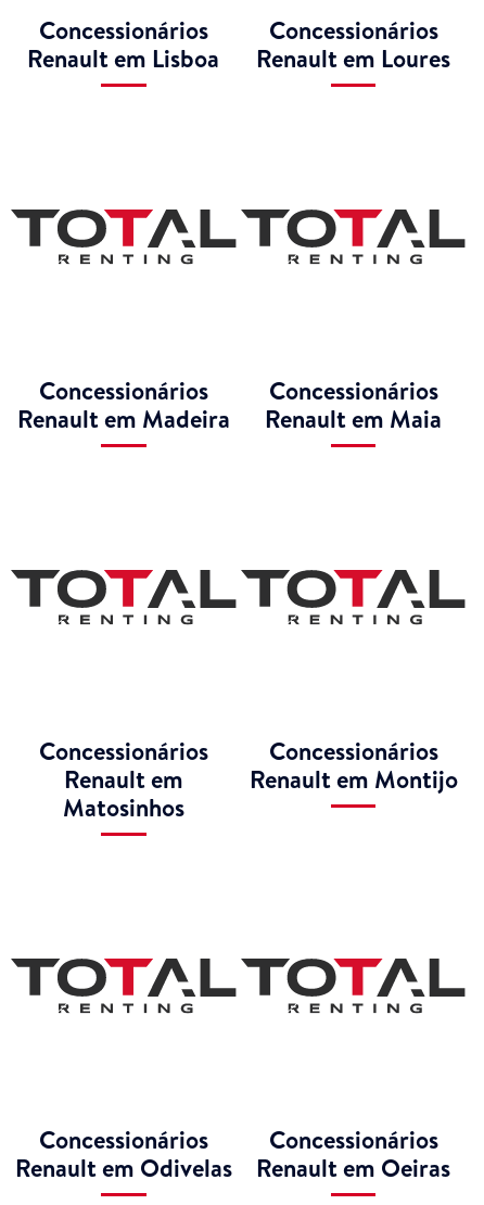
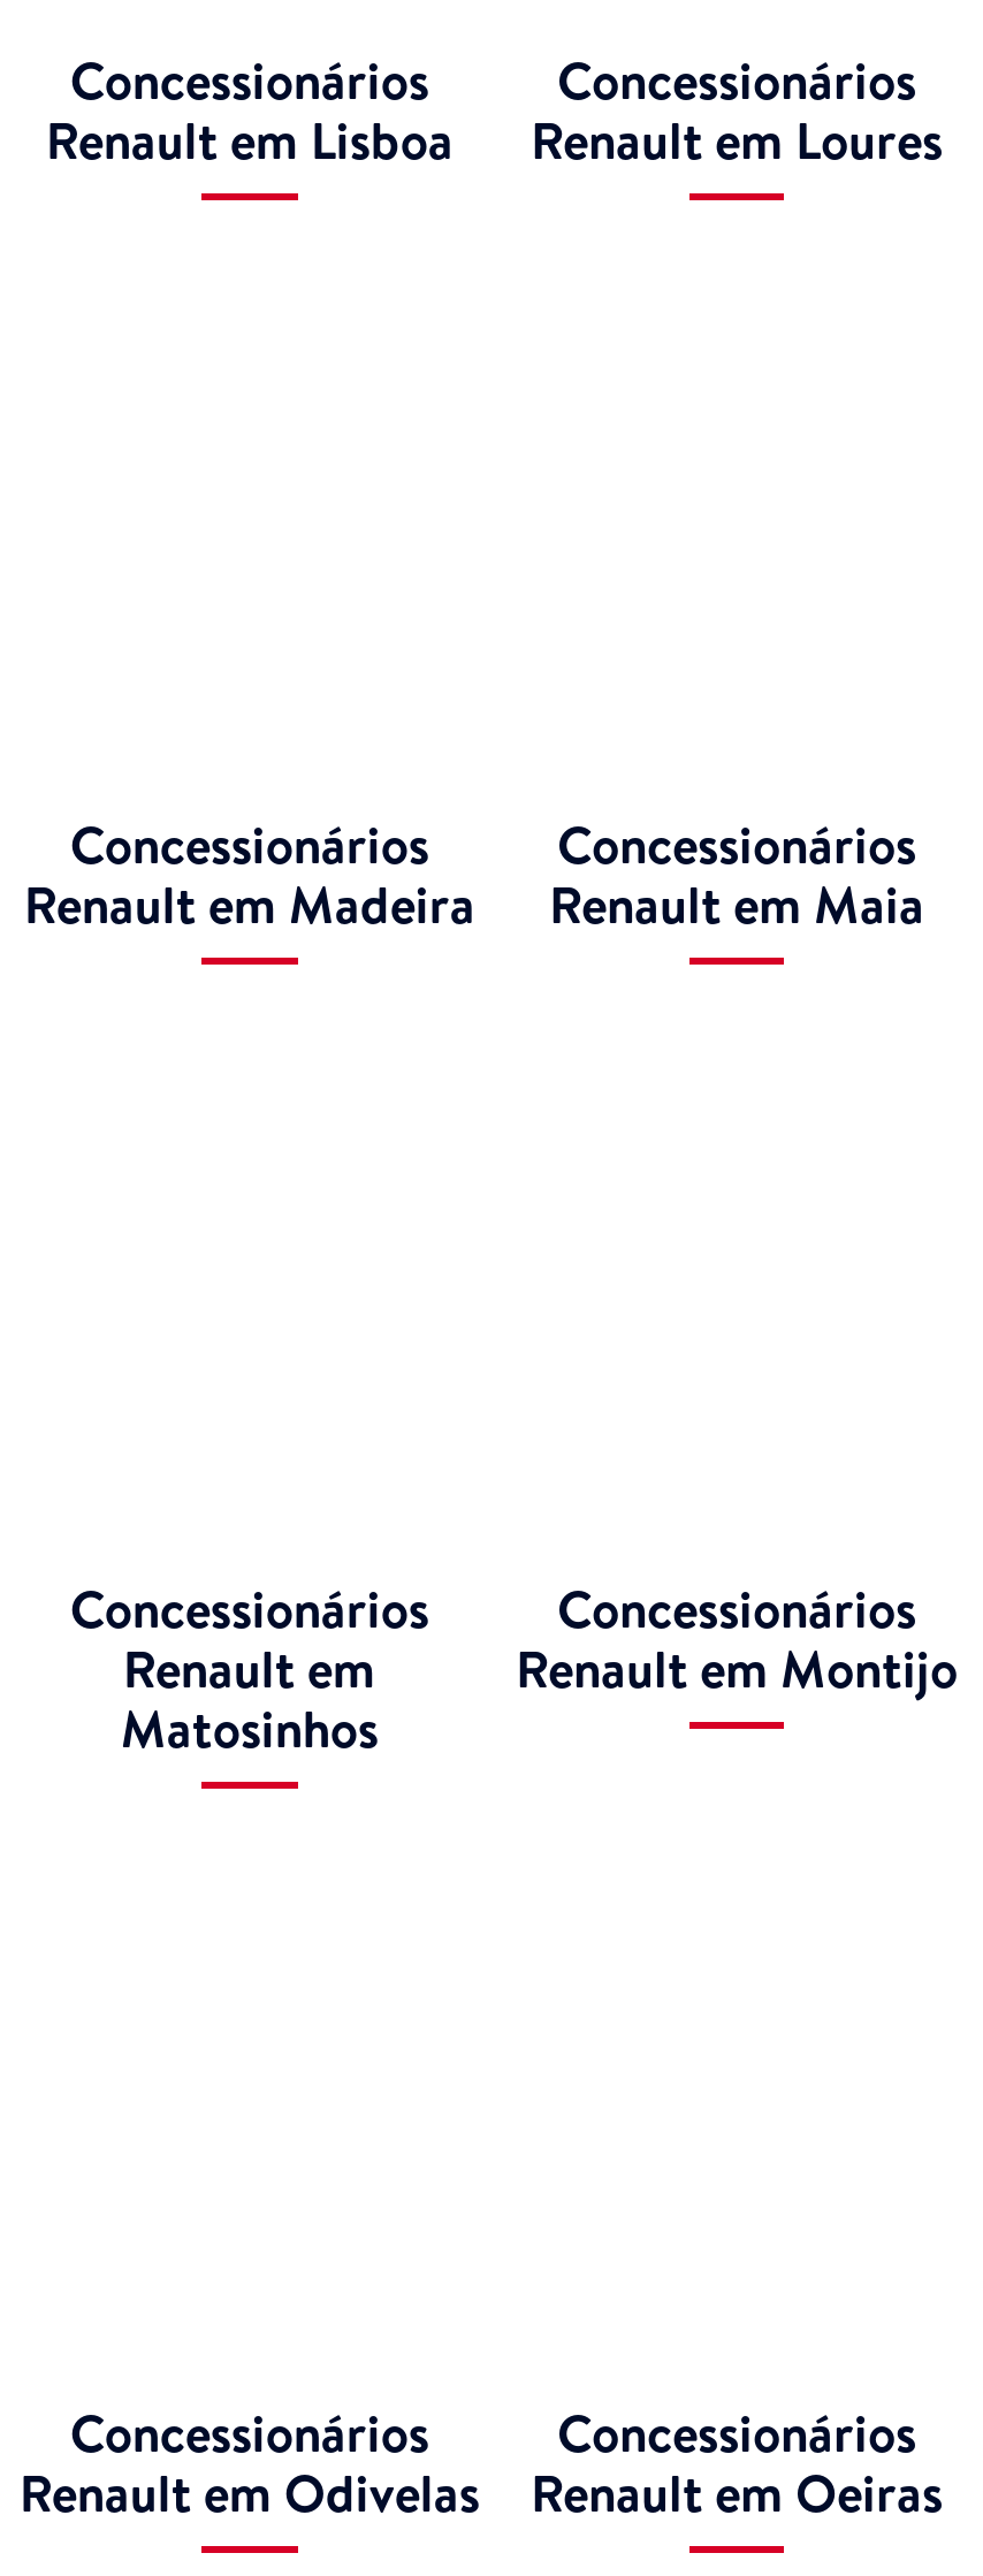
[11,208,467,265] [image] -> none
[11,569,467,625] [image] -> none
[11,957,467,1014] [image] -> none

